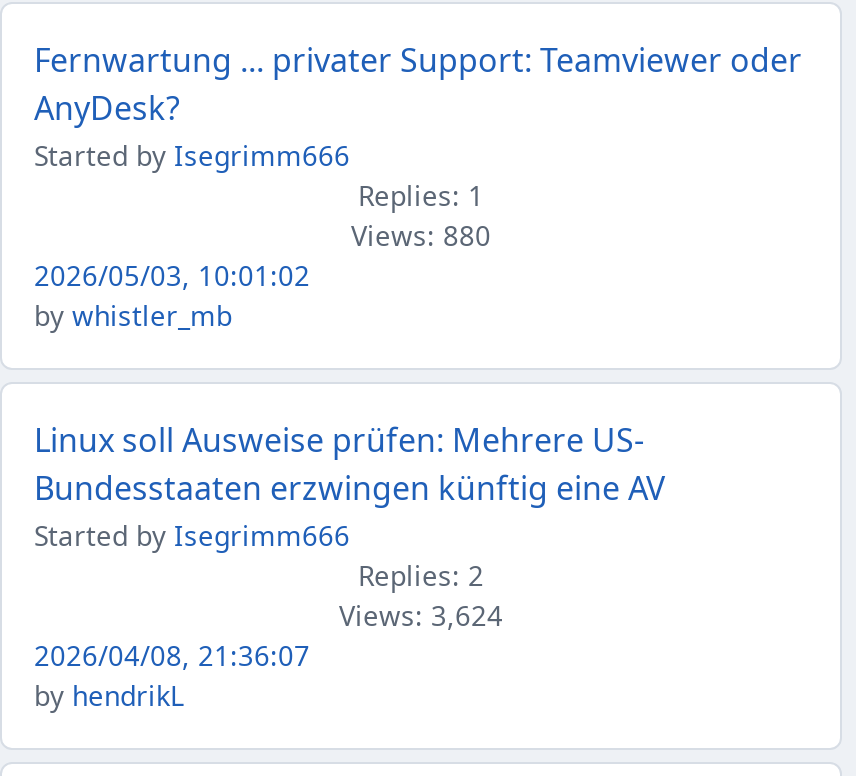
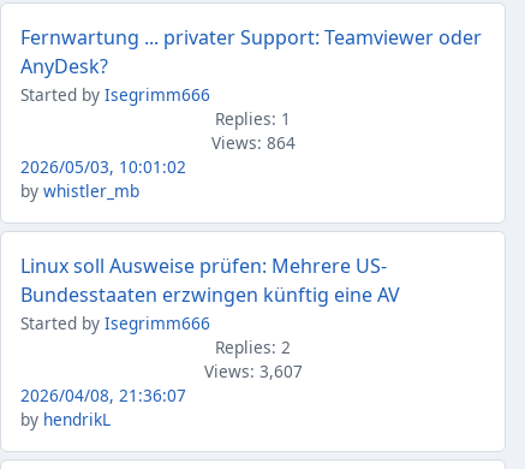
[351,216,491,254] Views: 880 -> [211,131,295,154] Views: 864
[339,596,503,634] Views: 3,624 -> [204,360,302,382] Views: 3,607

